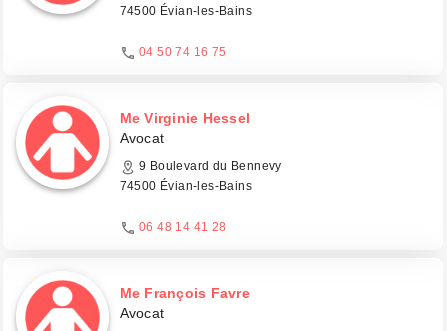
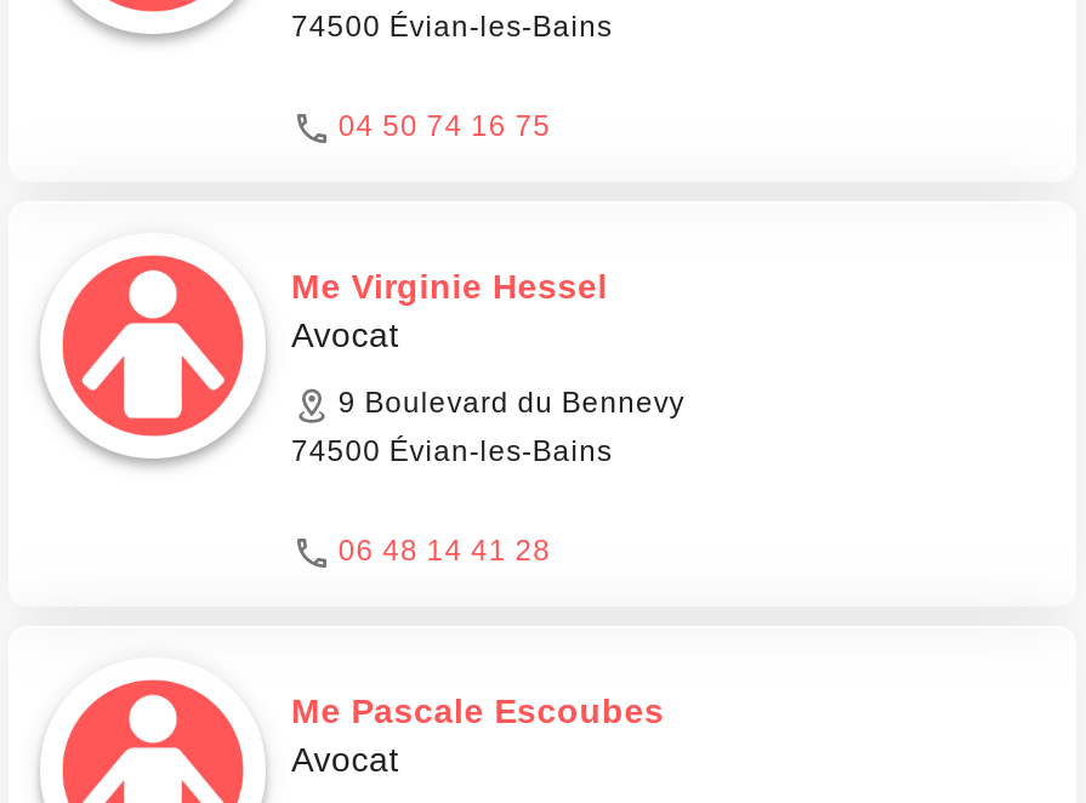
[119,285,250,301] Me François Favre -> [291,691,664,730] Me Pascale Escoubes

